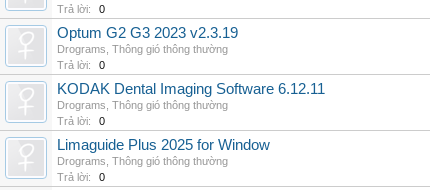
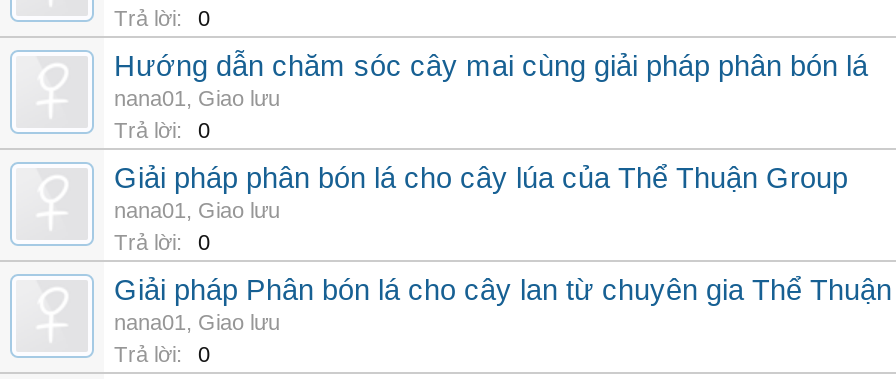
[57,25,238,55] Optum G2 G3 2023 v2.3.19 | Drograms, Thông gió thông thường -> [114,50,868,110] Hướng dẫn chăm sóc cây mai cùng giải pháp phân bón lá | nana01, Giao lưu
[57,81,325,111] KODAK Dental Imaging Software 6.12.11 | Drograms, Thông gió thông thường -> [114,162,848,222] Giải pháp phân bón lá cho cây lúa của Thể Thuận Group | nana01, Giao lưu
[57,137,270,167] Limaguide Plus 2025 for Window | Drograms, Thông gió thông thường -> [114,274,892,334] Giải pháp Phân bón lá cho cây lan từ chuyên gia Thể Thuận | nana01, Giao lưu

